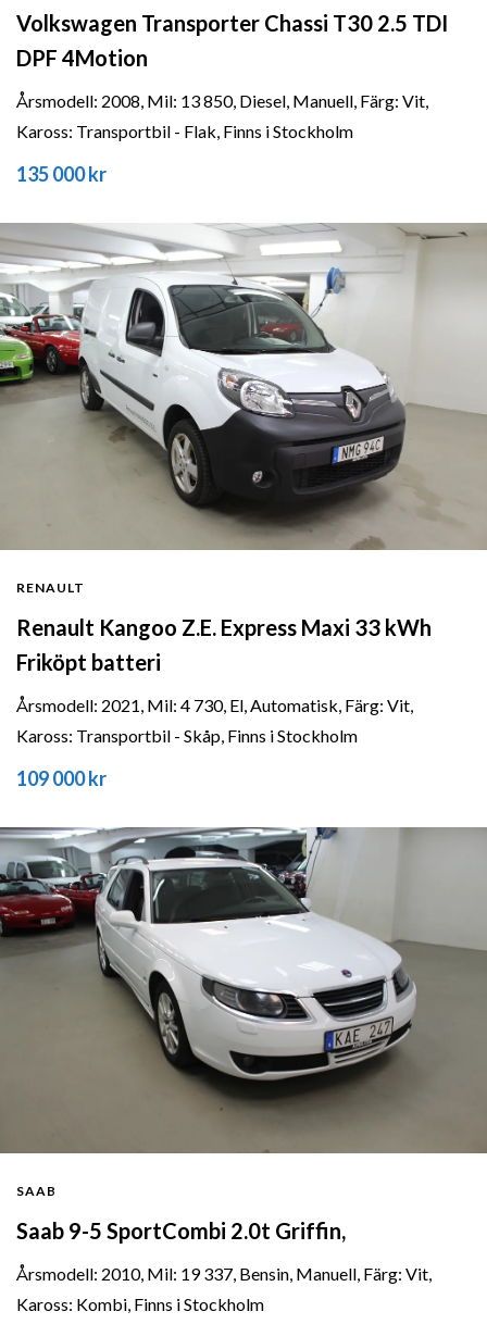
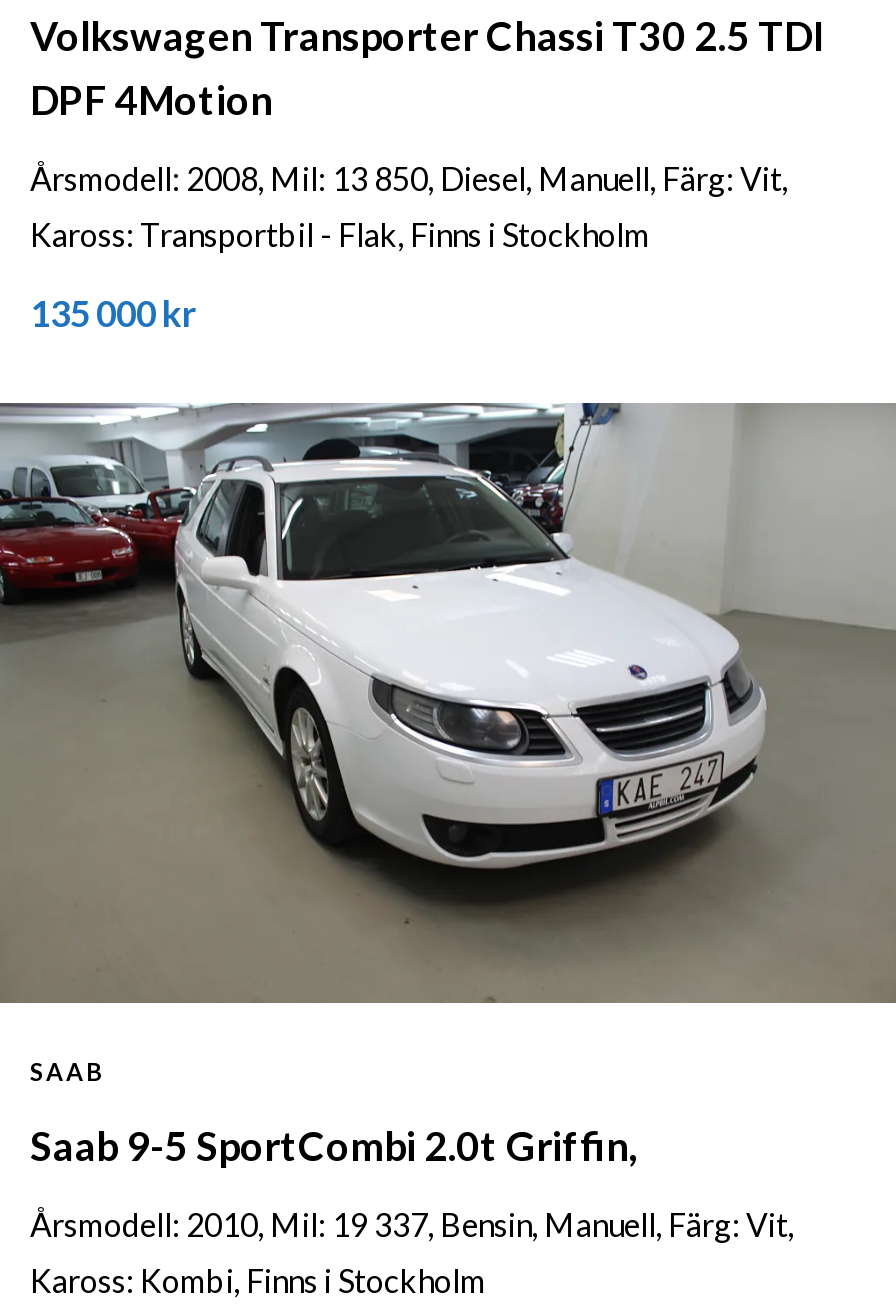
[3,224,484,790] [image] | RENAULT | Renault Kangoo Z.E. Express Maxi 33 kWh | Friköpt batteri | Årsmodell: 2021, Mil: 4 730, El, Automatisk, Färg: Vit, | Kaross: Transportbil - Skåp, Finns i Stockholm | 109 000 kr -> none

